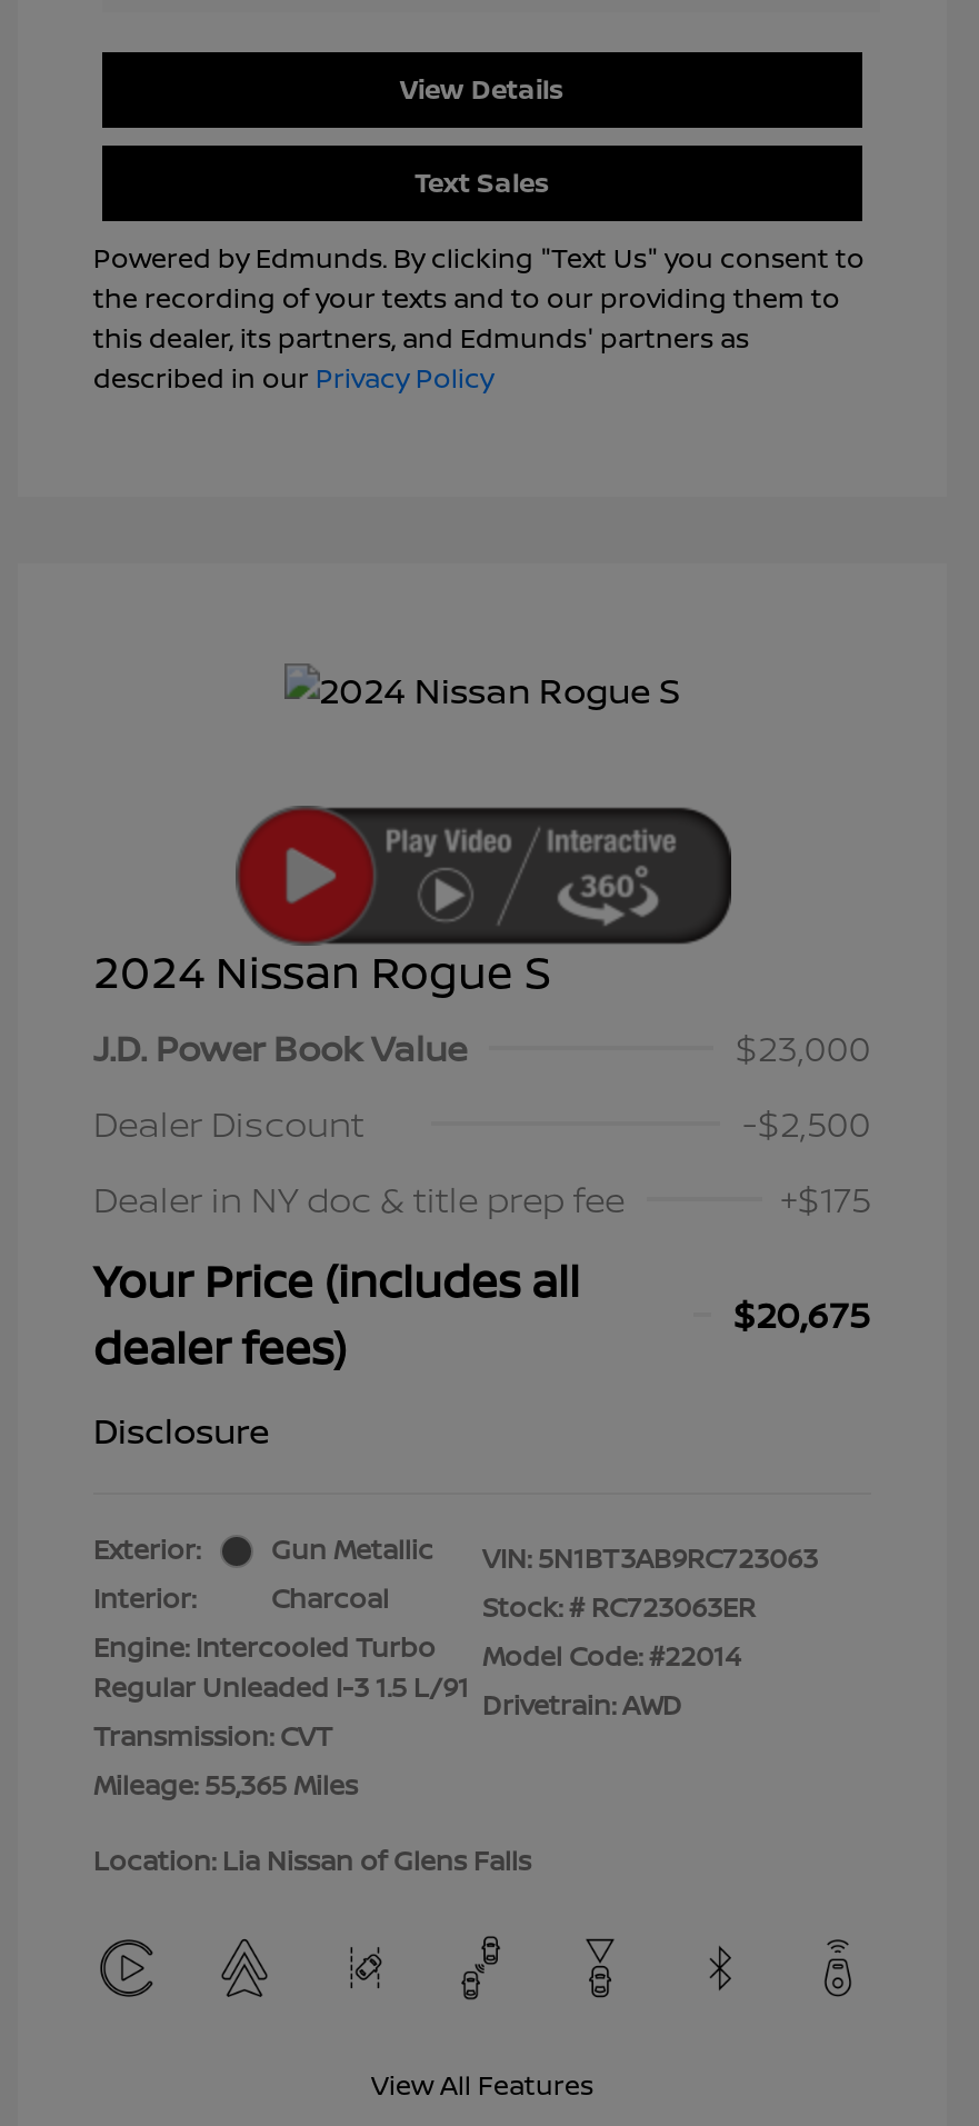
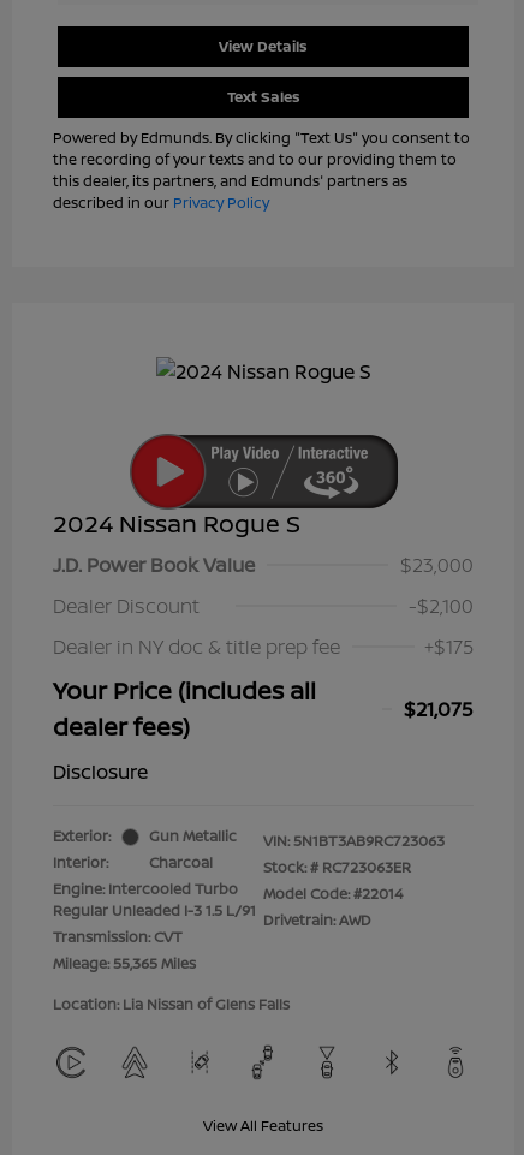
[742,1100,871,1149] -$2,500 -> [409,593,474,620] -$2,100
[733,1291,871,1340] $20,675 -> [404,696,474,723] $21,075

